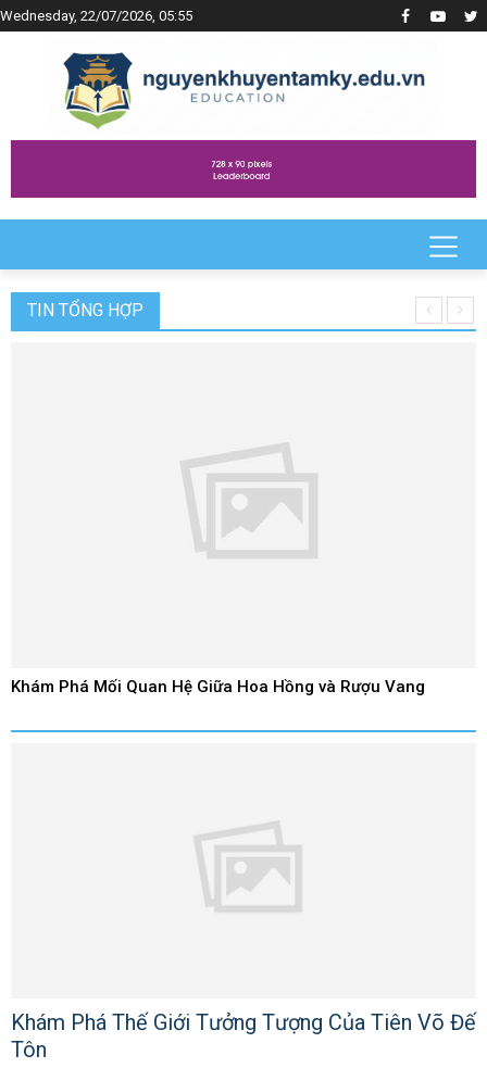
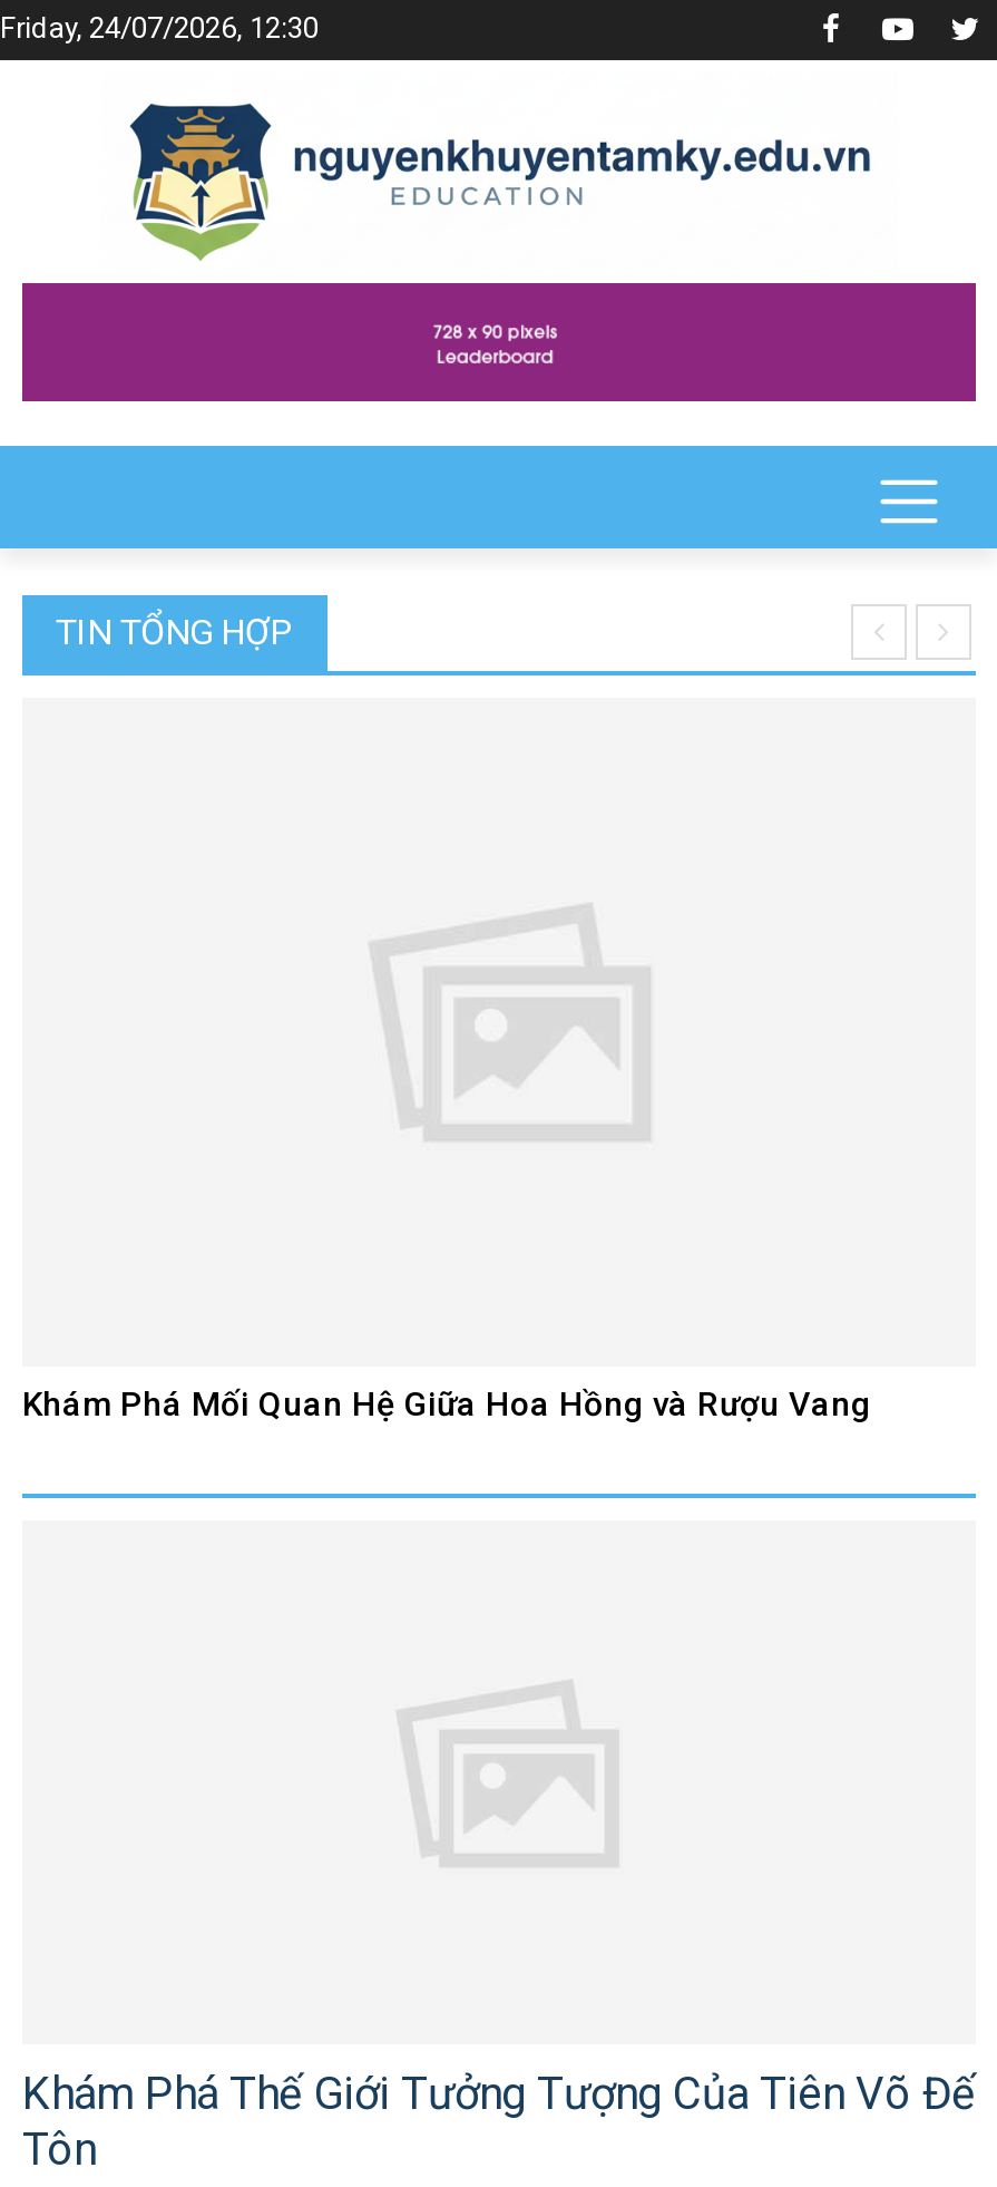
[0,8,192,24] Wednesday, 22/07/2026, 05:55 -> [0,11,319,45] Friday, 24/07/2026, 12:30

